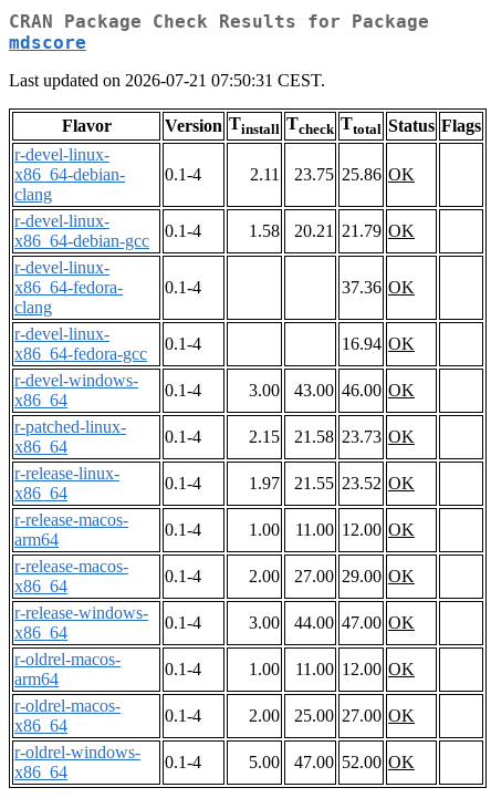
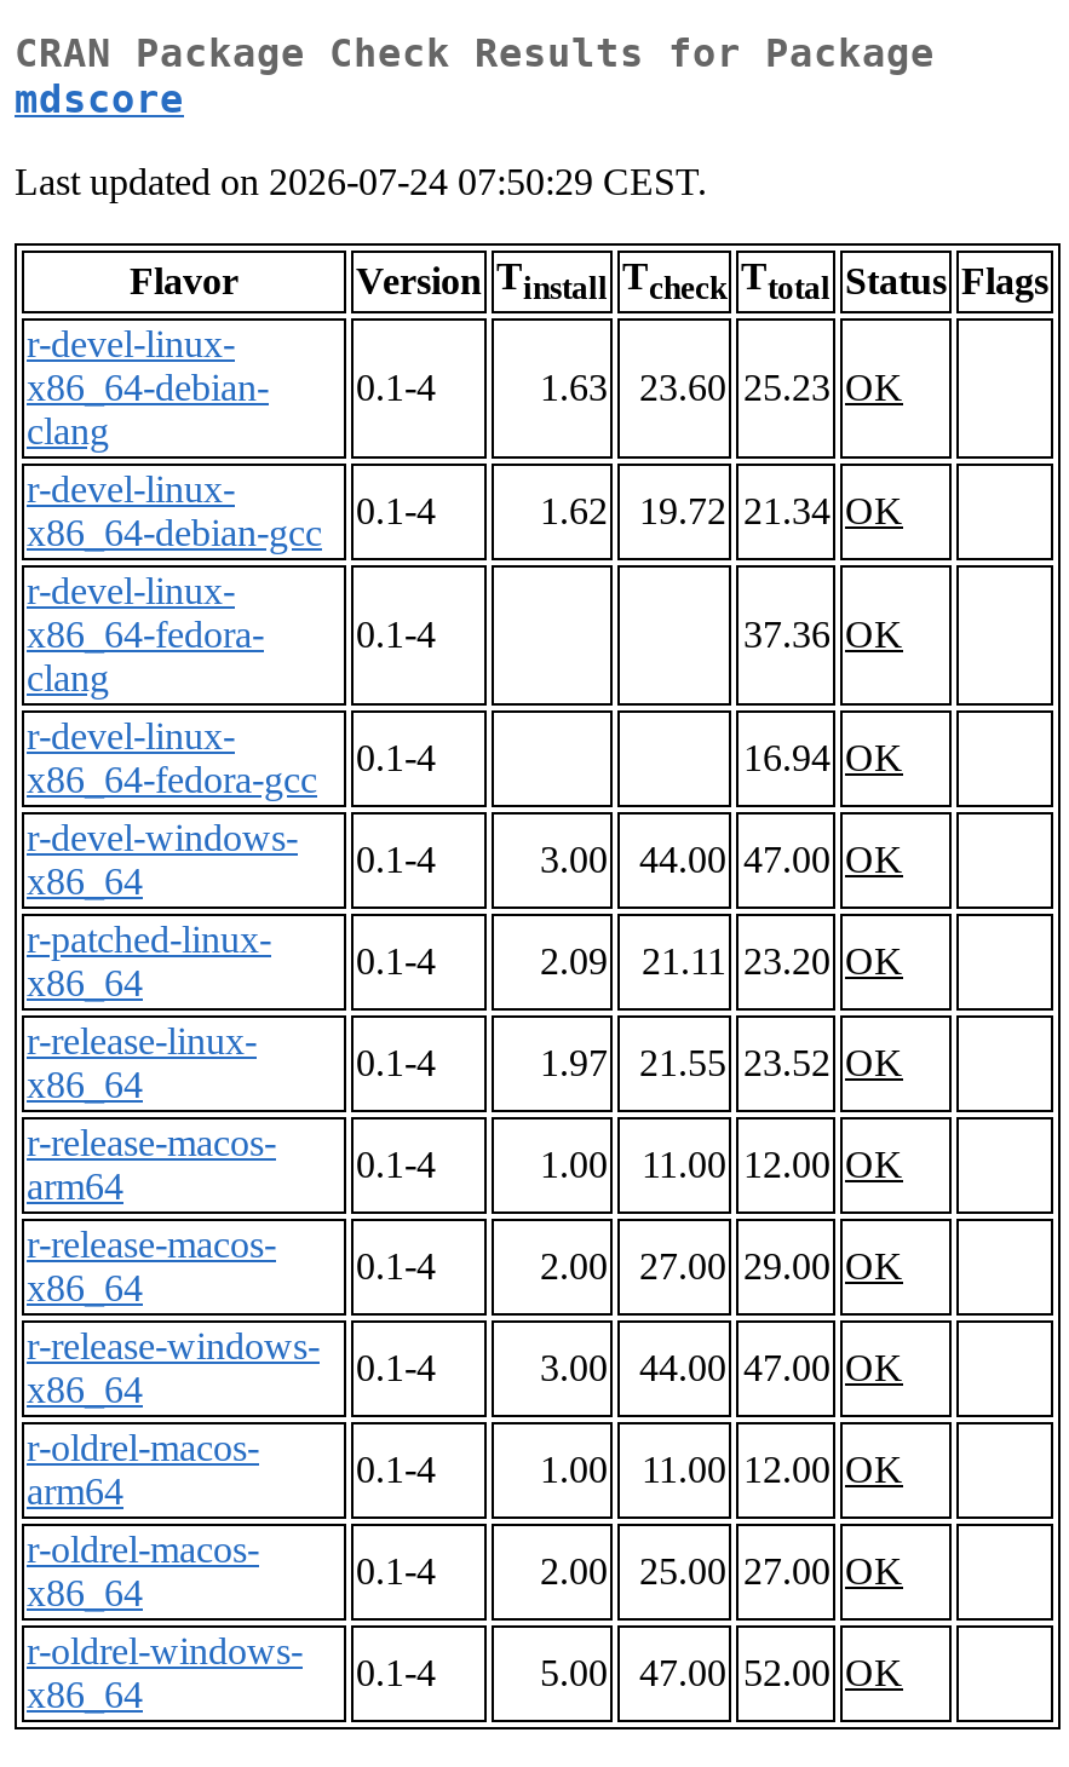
[9,71,325,90] Last updated on 2026-07-21 07:50:31 CEST. -> [15,162,707,203] Last updated on 2026-07-24 07:50:29 CEST.
[250,165,280,184] 2.11 -> [540,367,608,409] 1.63
[294,165,415,184] 23.75 25.86 OK -> [639,367,903,409] 23.60 25.23 OK
[249,222,280,241] 1.58 -> [540,491,608,532] 1.62
[294,222,415,241] 20.21 21.79 OK -> [639,491,903,532] 19.72 21.34 OK
[249,381,415,400] 3.00 43.00 46.00 OK -> [540,839,903,881] 3.00 44.00 47.00 OK
[249,428,280,446] 2.15 -> [540,941,608,982] 2.09
[294,428,415,446] 21.58 23.73 OK -> [642,941,903,982] 21.11 23.20 OK

